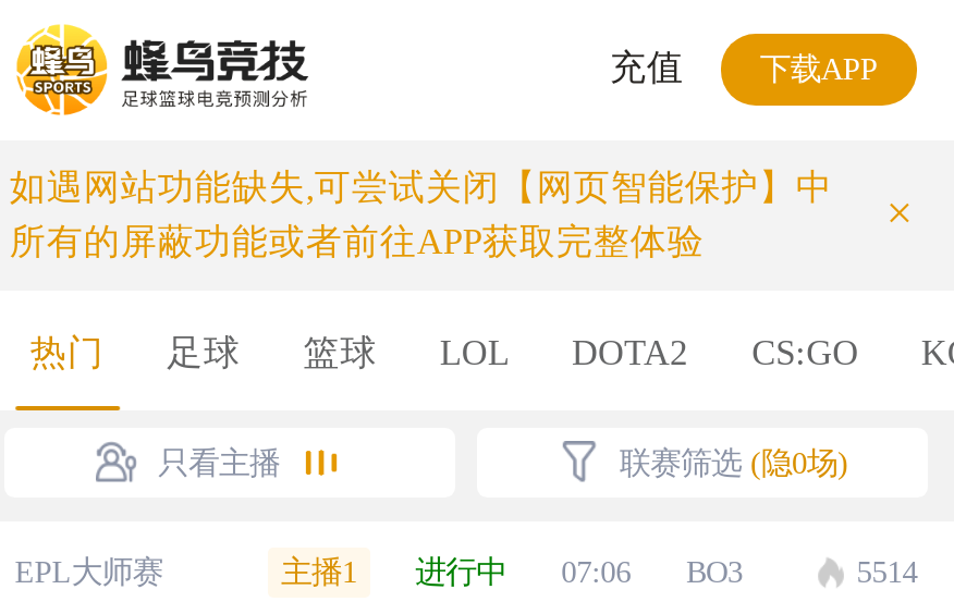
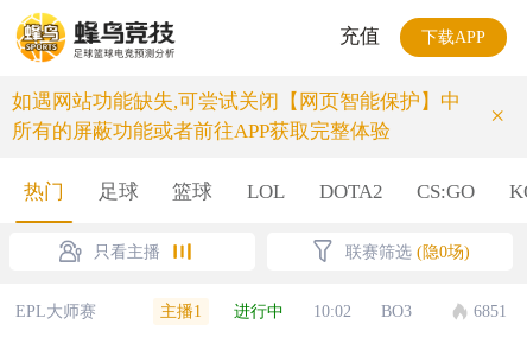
[281,554,743,589] 主播1 进行中 07:06 BO3 -> [160,301,412,321] 主播1 进行中 10:02 BO3
[857,555,918,589] 5514 -> [474,302,507,321] 6851

